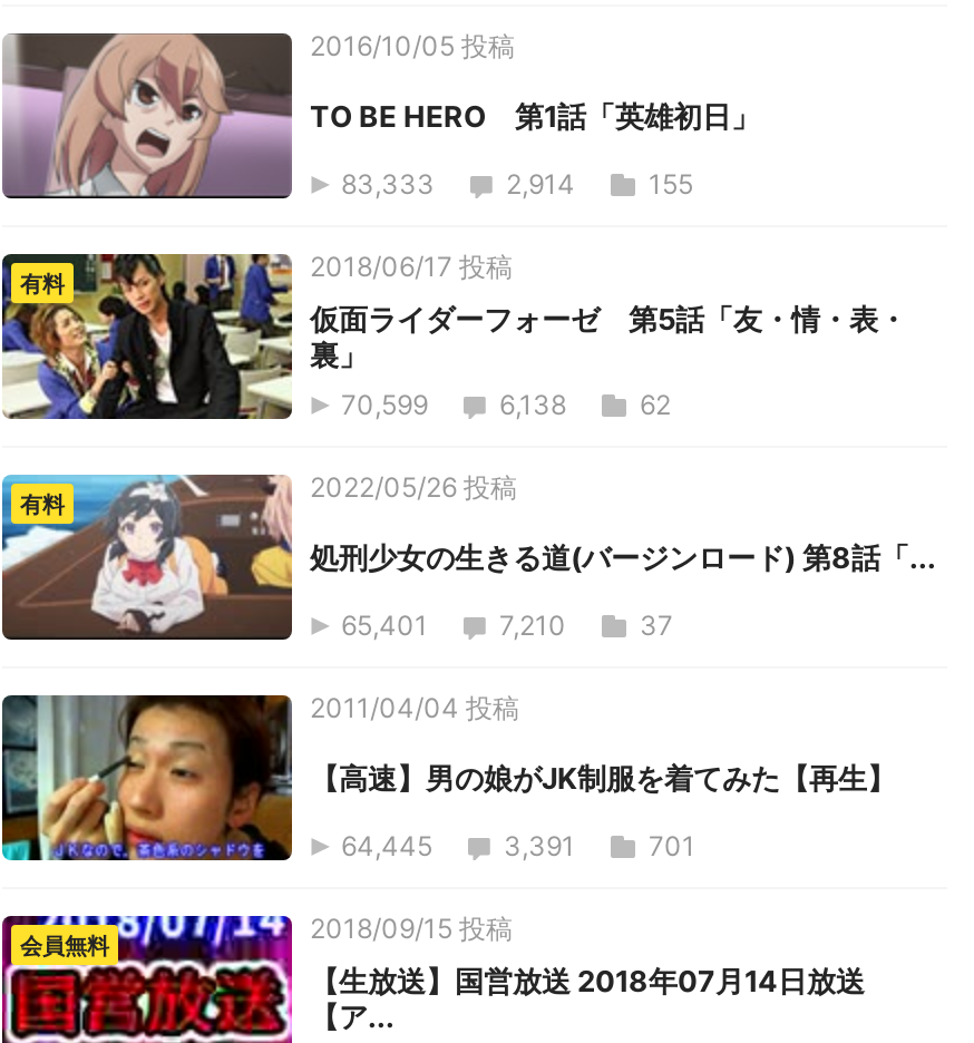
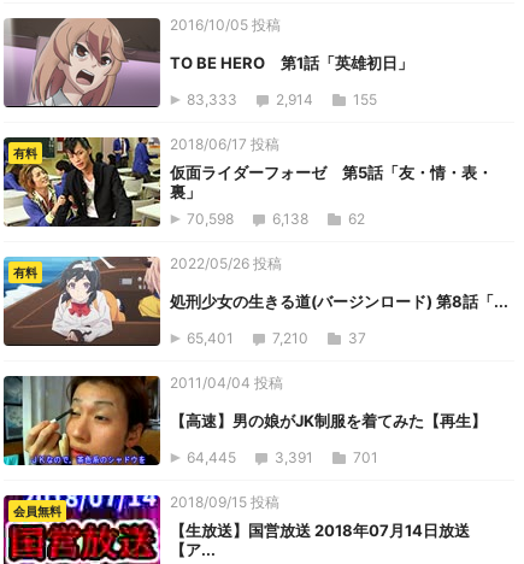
[341,388,428,421] 70,599 -> [187,210,234,228] 70,598

